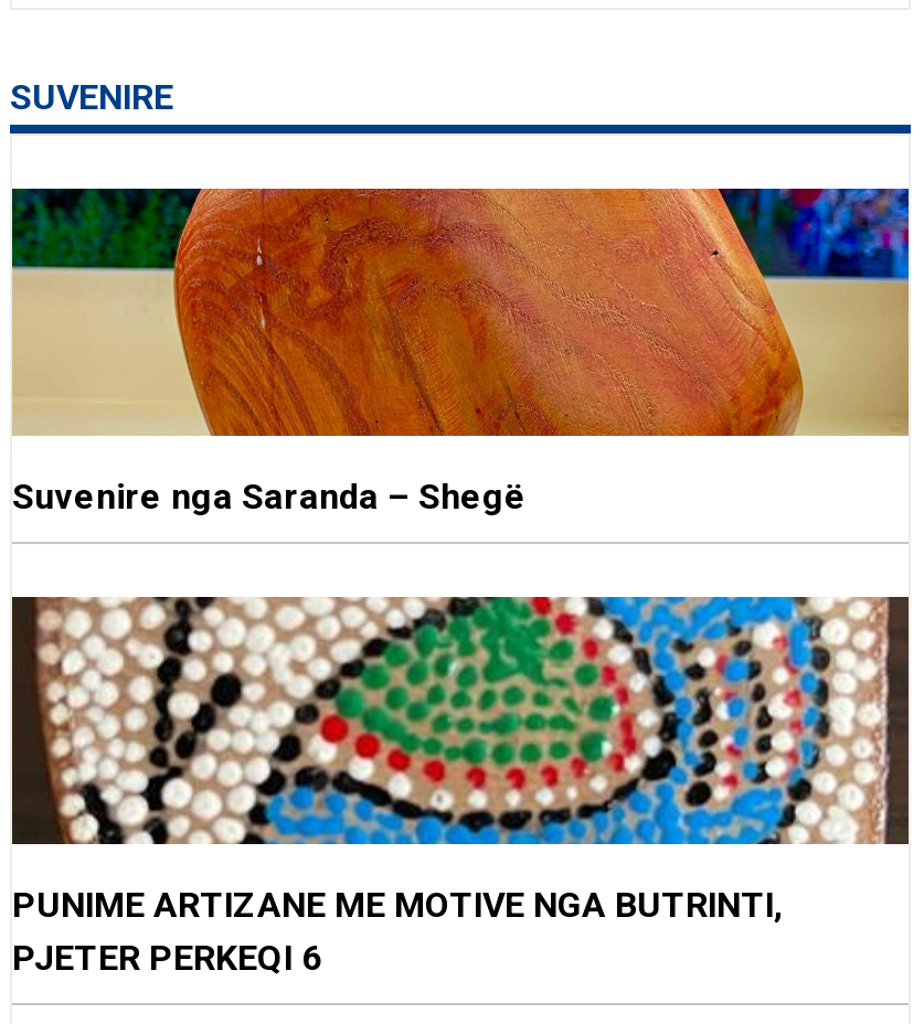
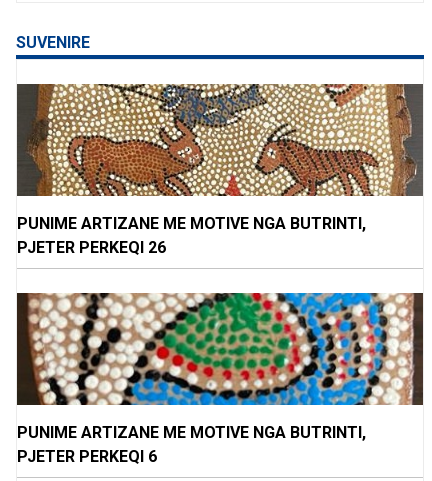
[12,186,911,518] [image] | Suvenire nga Saranda – Shegë -> [17,83,424,257] [image] | PUNIME ARTIZANE ME MOTIVE NGA BUTRINTI, | PJETER PERKEQI 26

